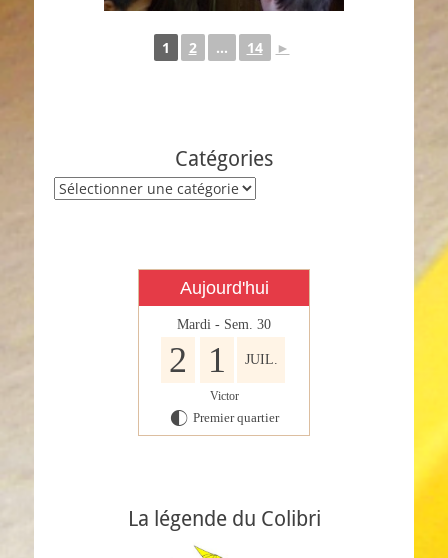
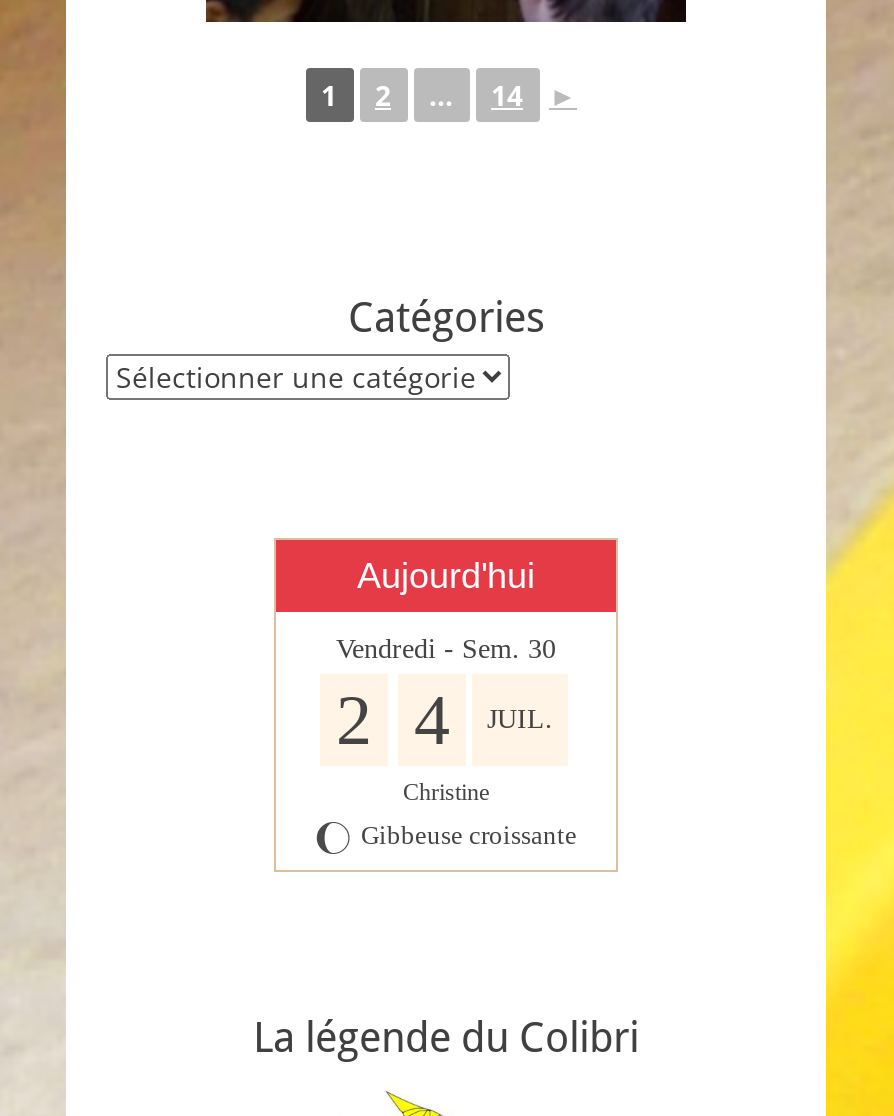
[177,317,271,332] Mardi - Sem. 30 -> [336,634,556,664] Vendredi - Sem. 30
[169,340,277,380] 2 1 JUIL. -> [336,680,553,760] 2 4 JUIL.
[169,389,278,428] Victor | G Premier quartier -> [315,778,577,856] Christine | J Gibbeuse croissante

